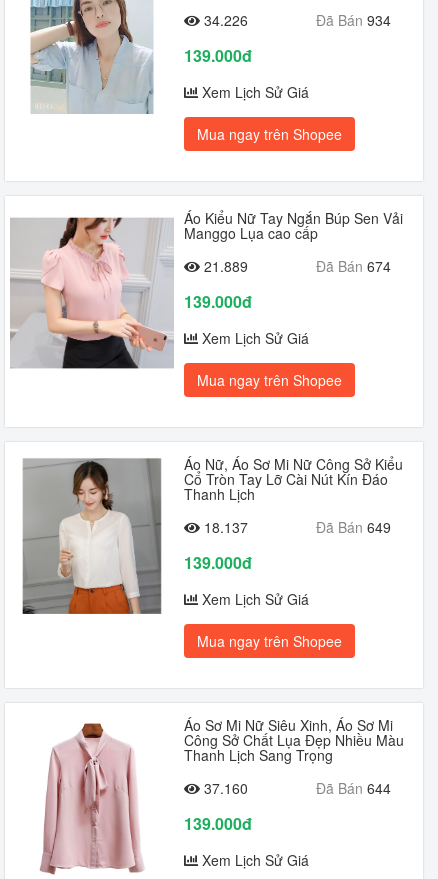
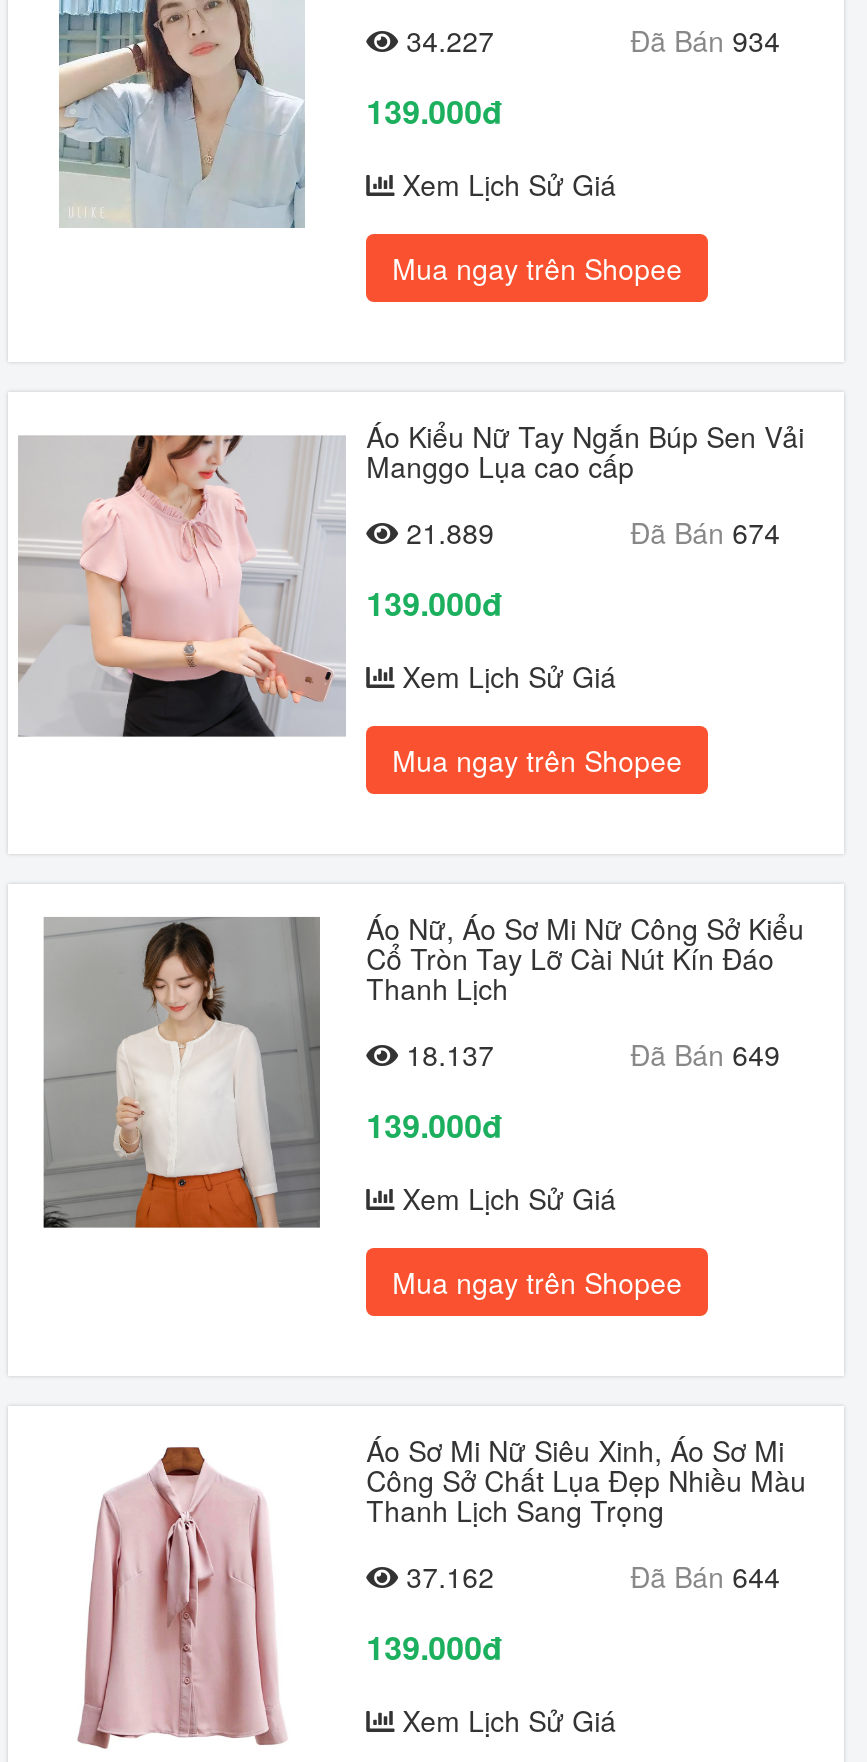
[200,10,248,30] 34.226 -> [398,20,494,60] 34.227
[200,778,248,798] 37.160 -> [398,1556,494,1596] 37.162

